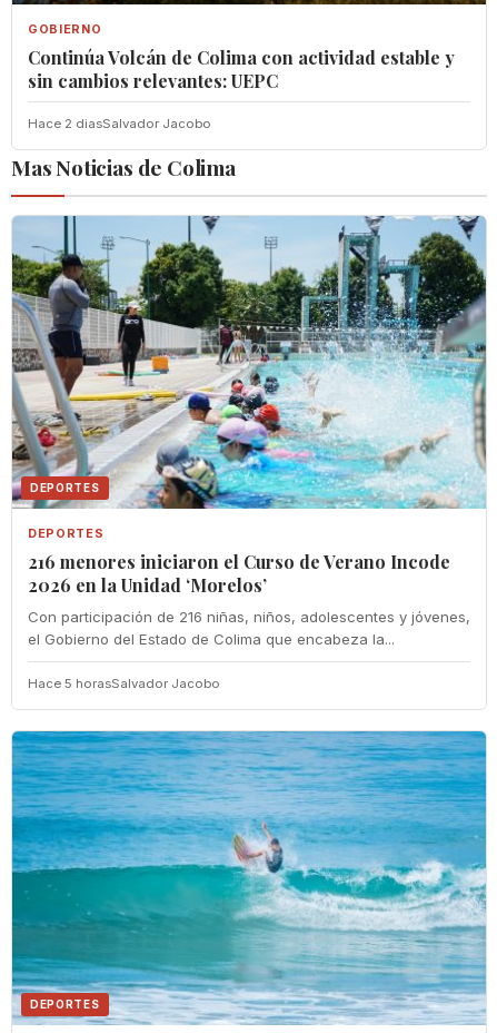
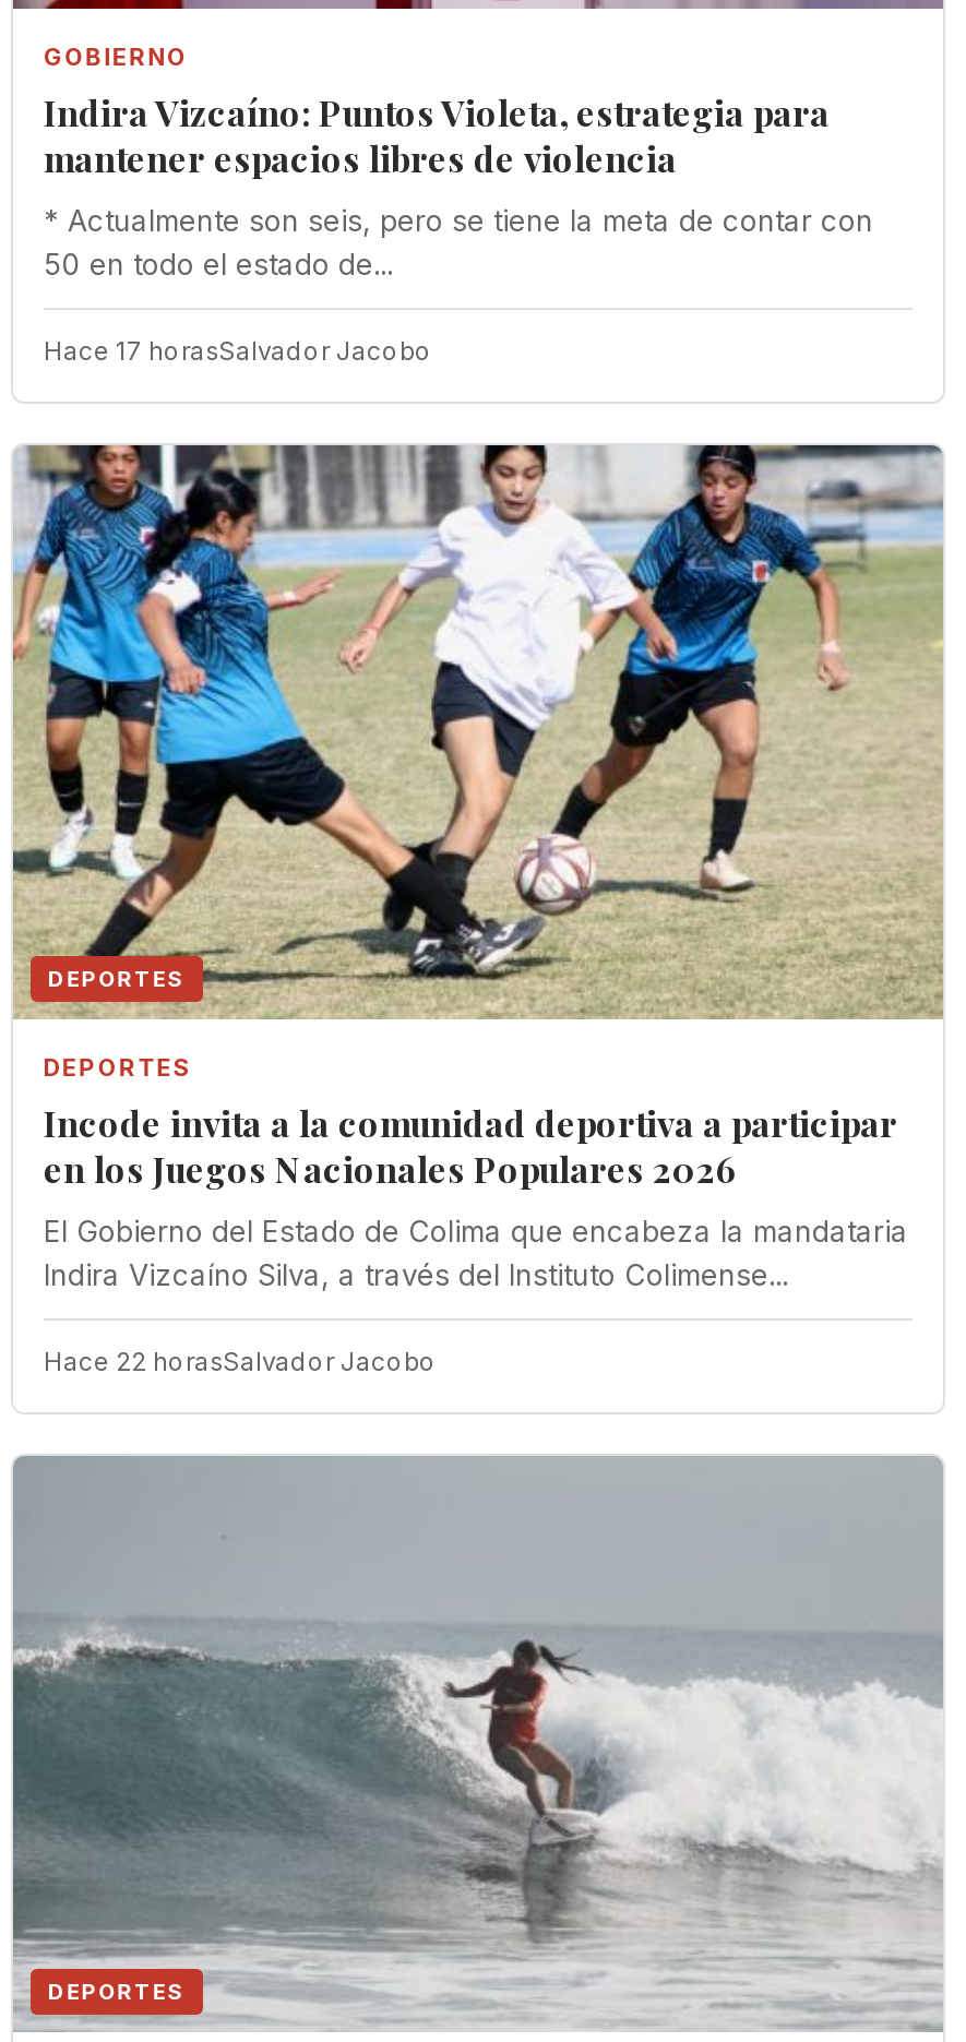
[28,45,455,92] Continúa Volcán de Colima con actividad estable y | sin cambios relevantes: UEPC -> [44,88,830,180] Indira Vizcaíno: Puntos Violeta, estrategia para | mantener espacios libres de violencia
[28,115,211,131] Hace 2 diasSalvador Jacobo -> [44,202,873,280] * Actualmente son seis, pero se tiene la meta de contar con | 50 en todo el estado de...
[11,152,235,181] Mas Noticias de Colima -> [44,335,432,366] Hace 17 horasSalvador Jacobo
[11,215,487,597] [image] | 216 menores iniciaron el Curso de Verano Incode | 2026 en la Unidad ‘Morelos’ -> [13,443,945,1192] [image] | Incode invita a la comunidad deportiva a participar | en los Juegos Nacionales Populares 2026
[28,608,470,648] Con participación de 216 niñas, niños, adolescentes y jóvenes, | el Gobierno del Estado de Colima que encabeza la... -> [44,1214,908,1293] El Gobierno del Estado de Colima que encabeza la mandataria | Indira Vizcaíno Silva, a través del Instituto Colimense...
[28,676,220,691] Hace 5 horasSalvador Jacobo -> [44,1347,437,1378] Hace 22 horasSalvador Jacobo
[11,730,487,1025] [image] -> [11,1454,943,2032] [image]

